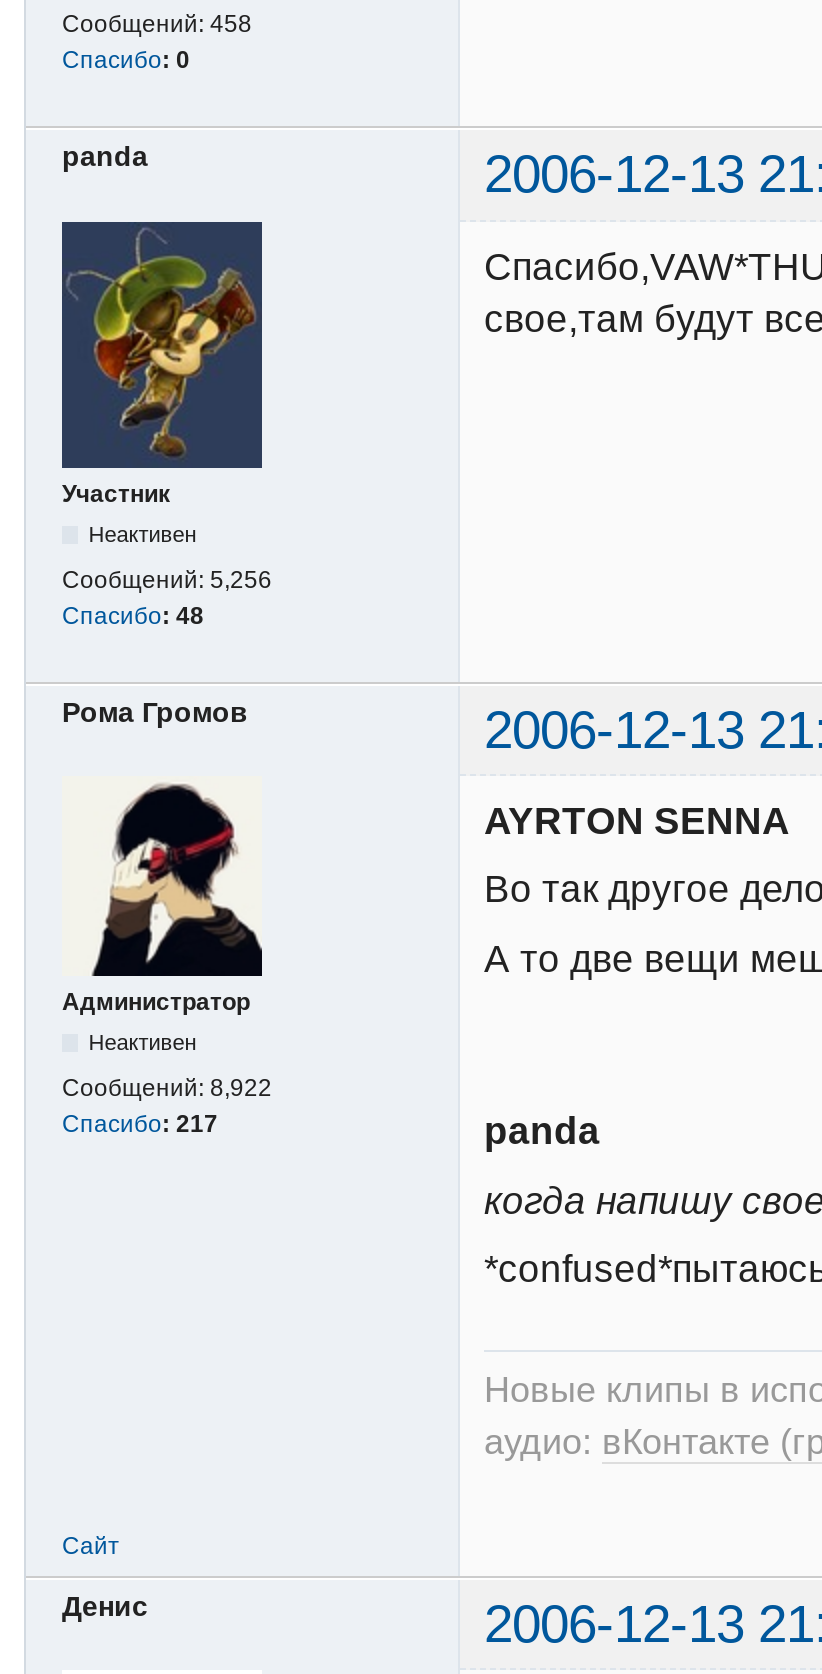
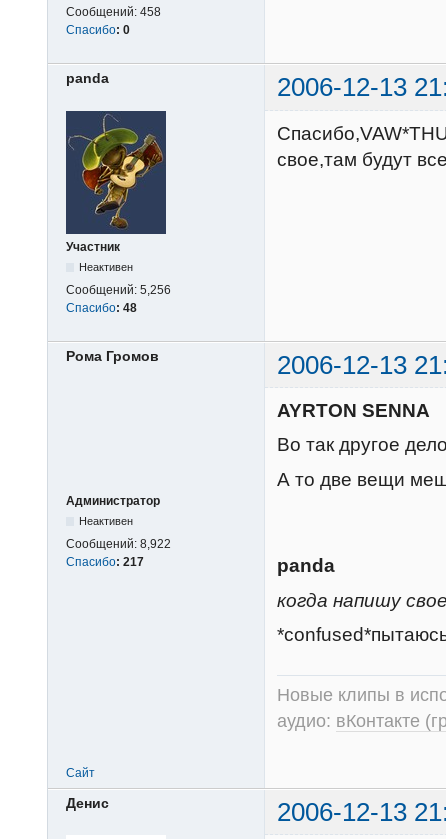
[90,782,264,978] [image] -> none

